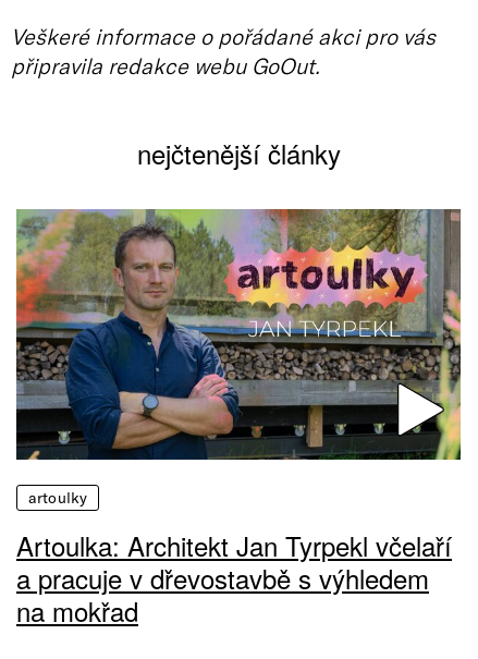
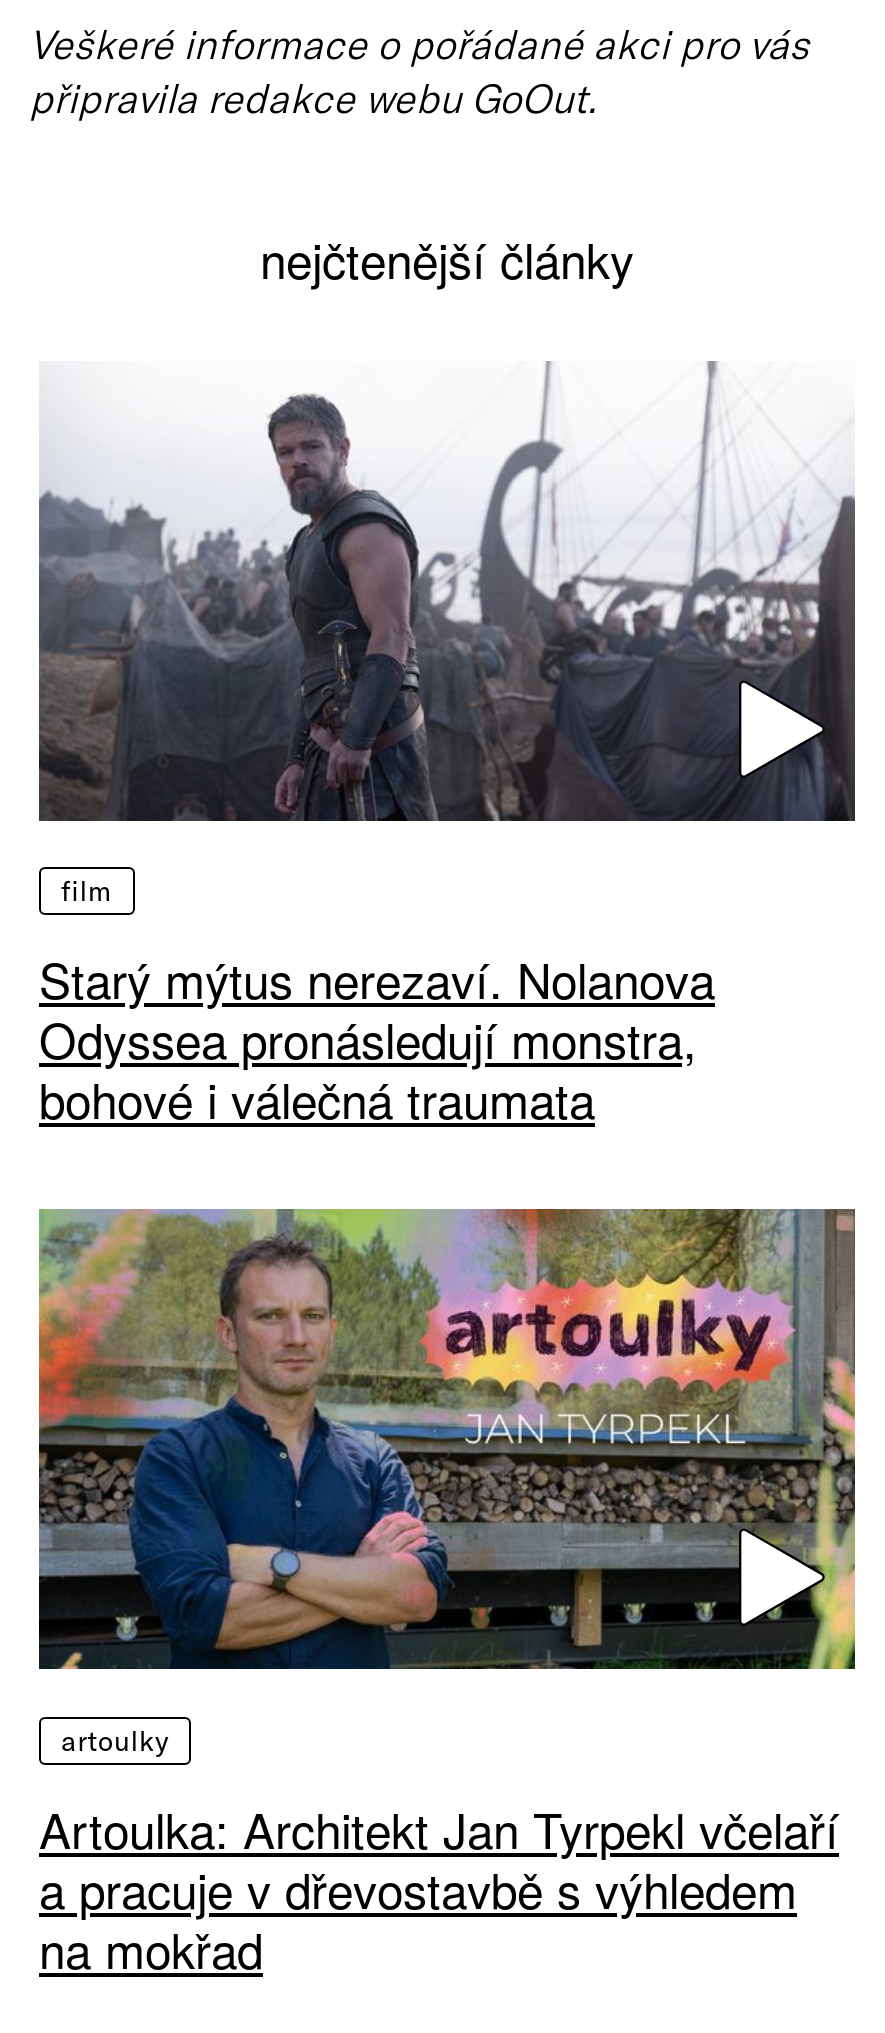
none -> [37,361,857,1134] [image] | film | Starý mýtus nerezaví. Nolanova | Odyssea pronásledují monstra, | bohové i válečná traumata

